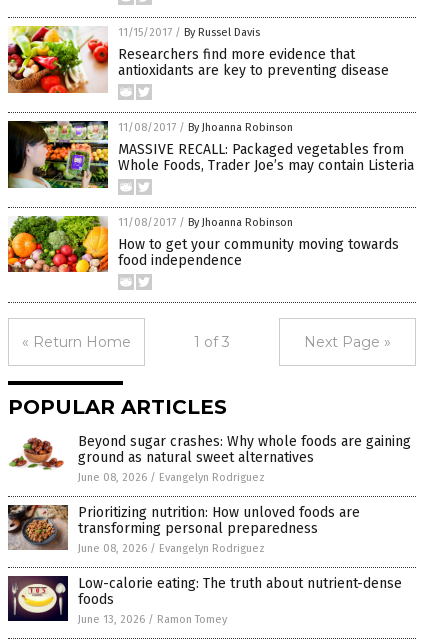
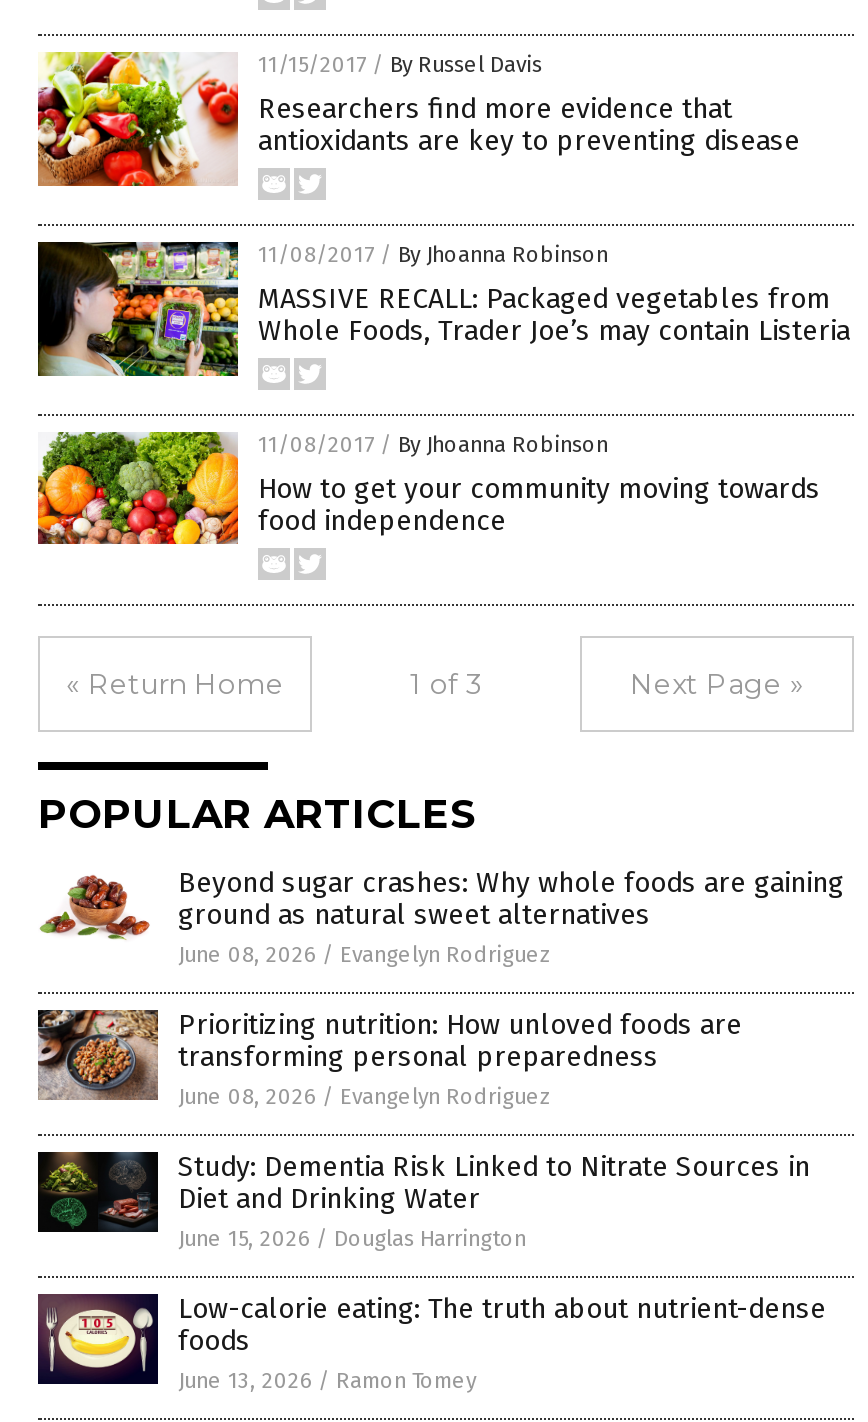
none -> [38,1150,810,1252] [image] | Study: Dementia Risk Linked to Nitrate Sources in | Diet and Drinking Water | June 15, 2026 / Douglas Harrington

